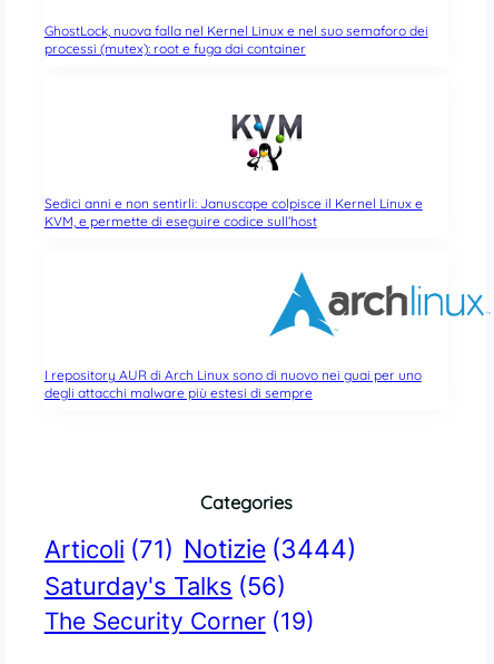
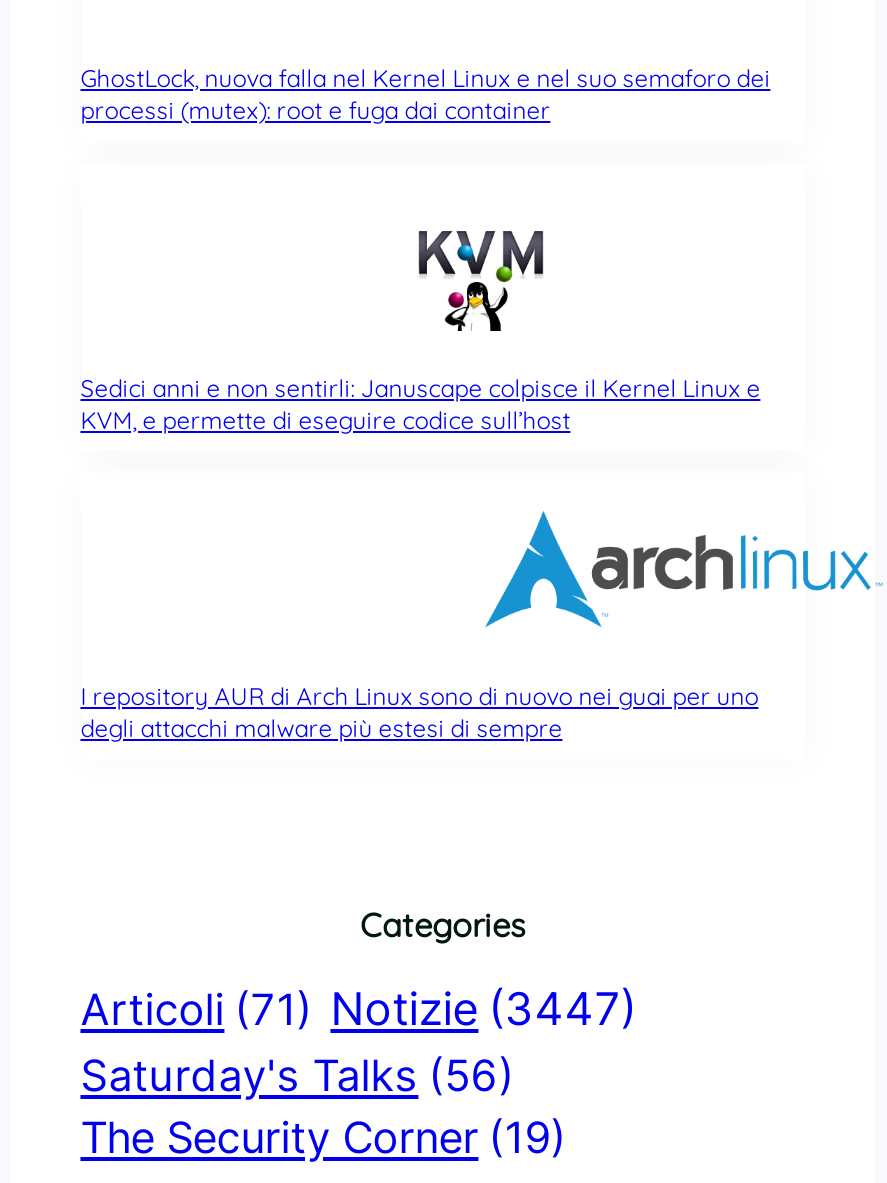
[44,534,356,564] Articoli (71) Notizie (3444) -> [80,981,636,1035] Articoli (71) Notizie (3447)

